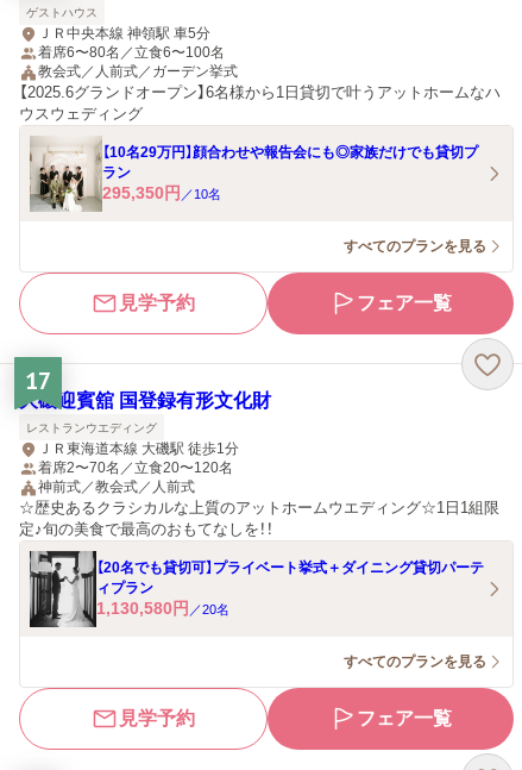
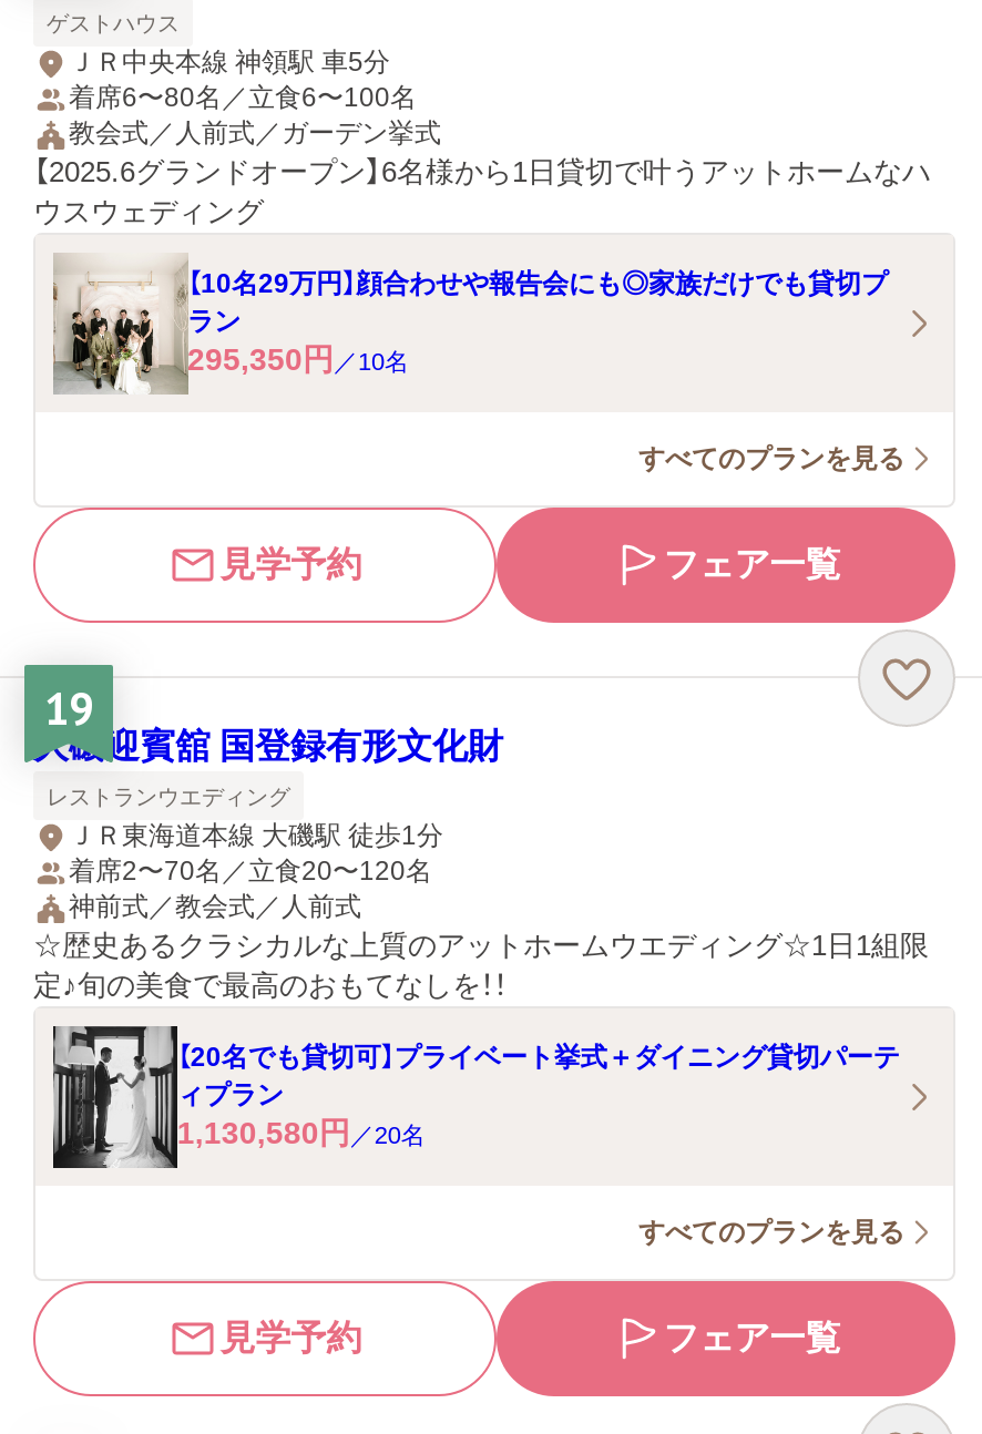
[25,365,51,396] 17 -> [44,680,93,738] 19

